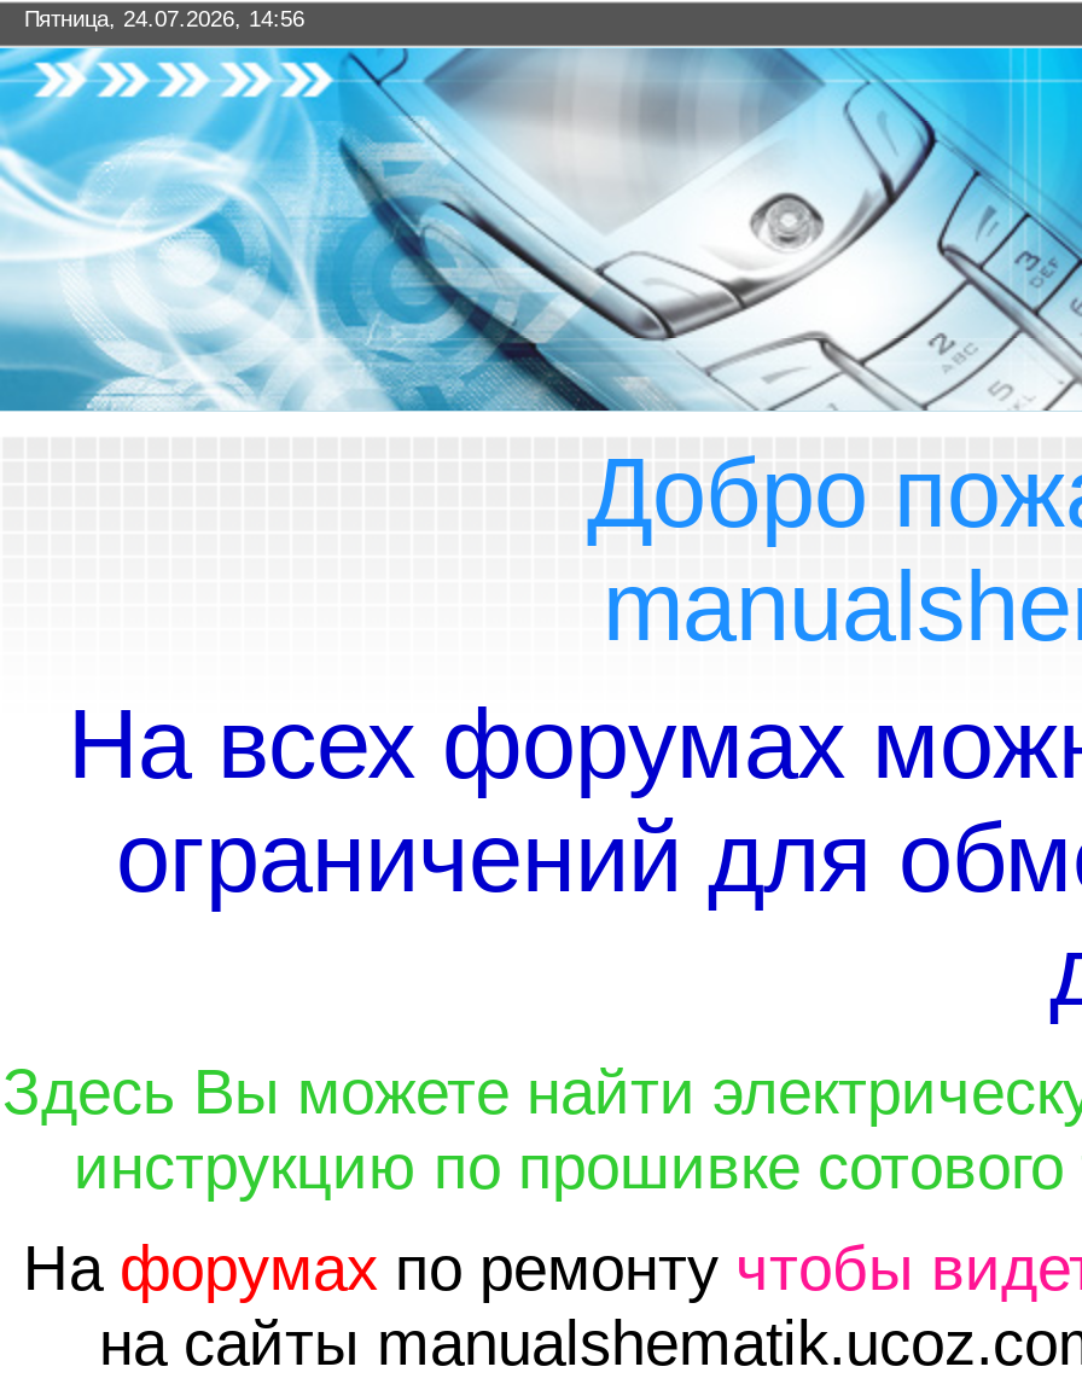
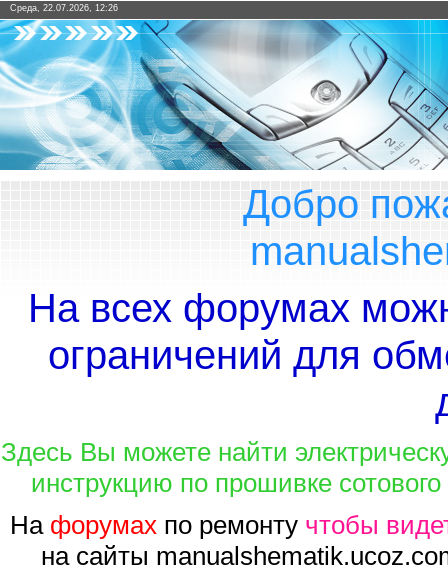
[24,7,304,31] Пятница, 24.07.2026, 14:56 -> [10,3,118,13] Среда, 22.07.2026, 12:26

